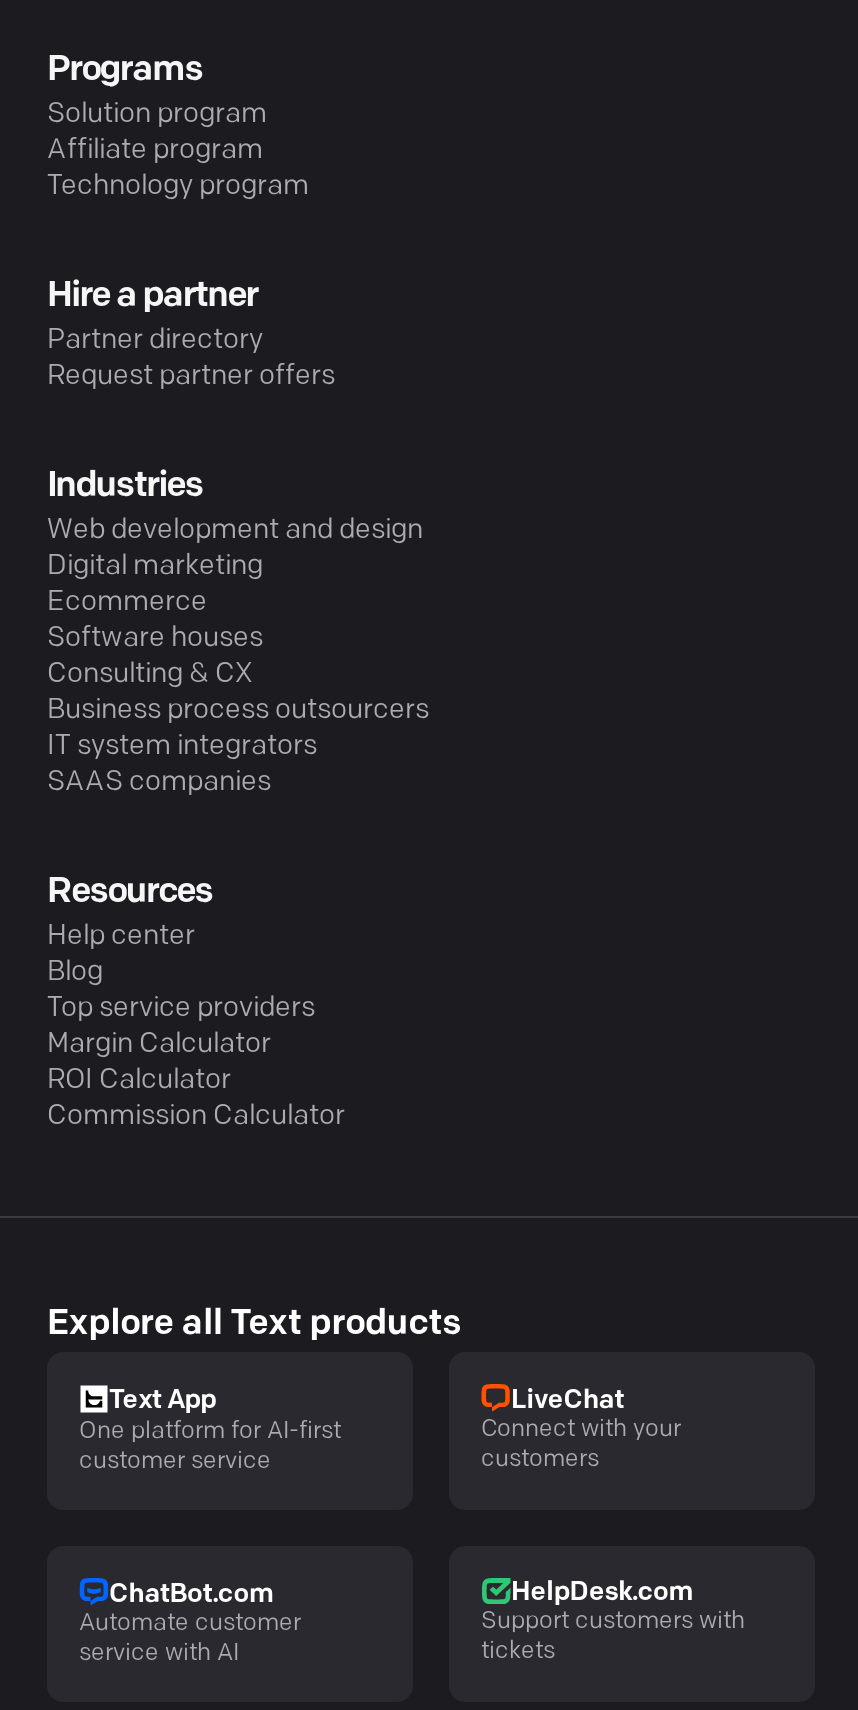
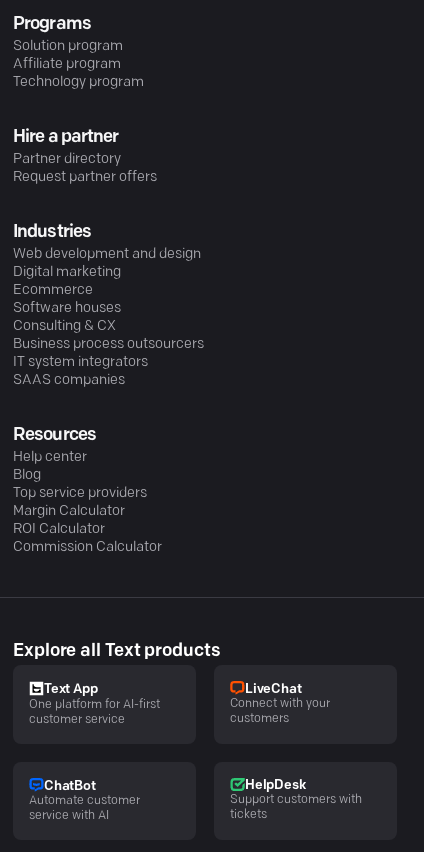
[109,1581,273,1607] ChatBot.com -> [44,780,96,793] ChatBot
[511,1580,692,1606] HelpDesk.com -> [245,779,305,792] HelpDesk

